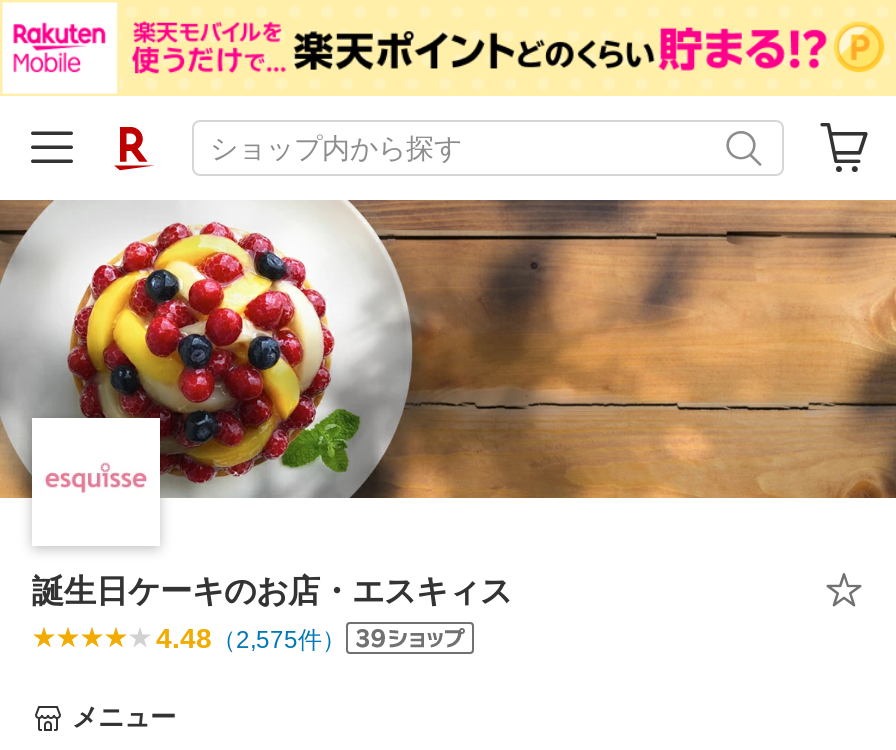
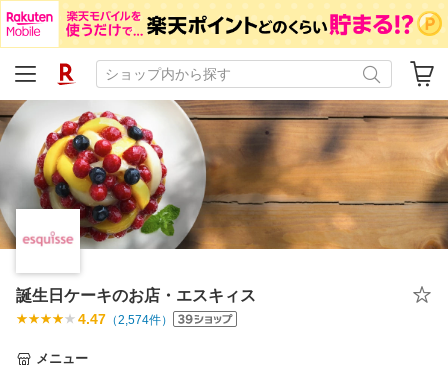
[156,622,346,654] 4.48（2,575件） -> [78,311,173,327] 4.47（2,574件）

